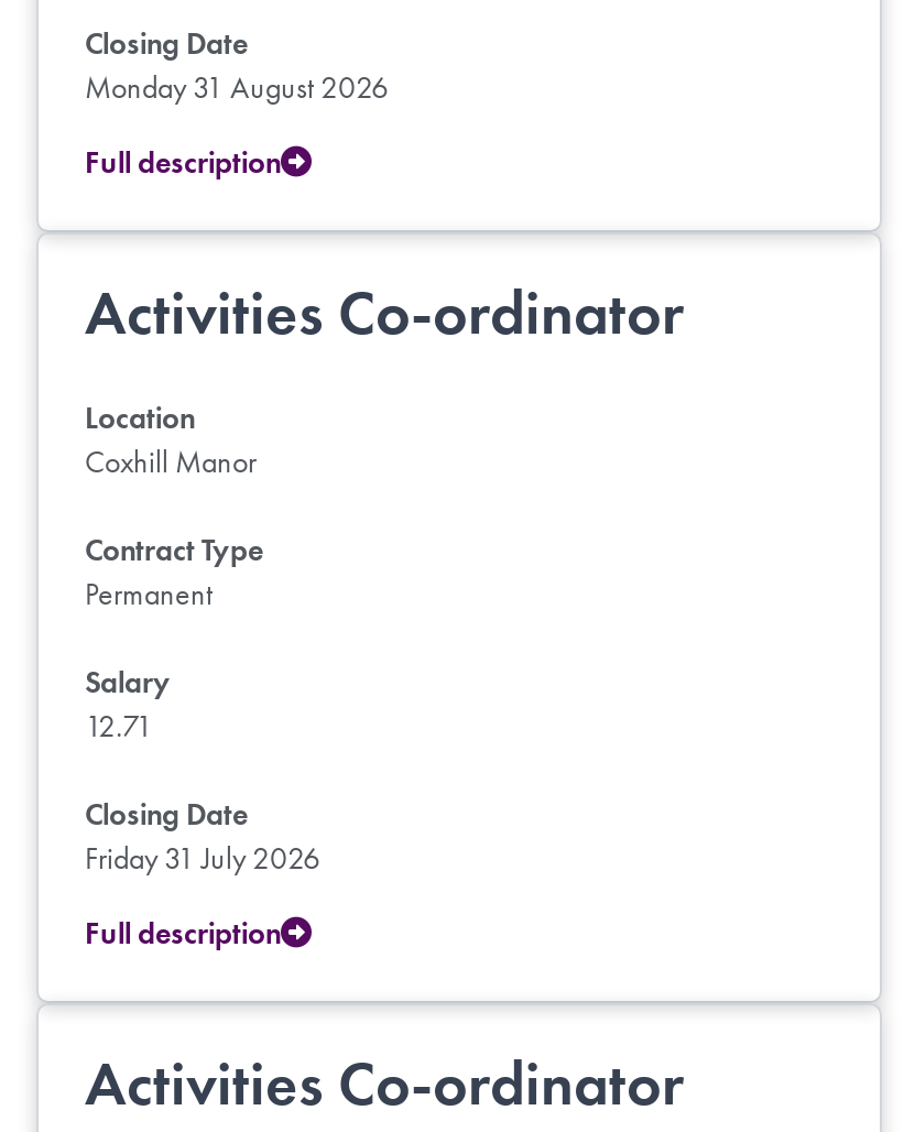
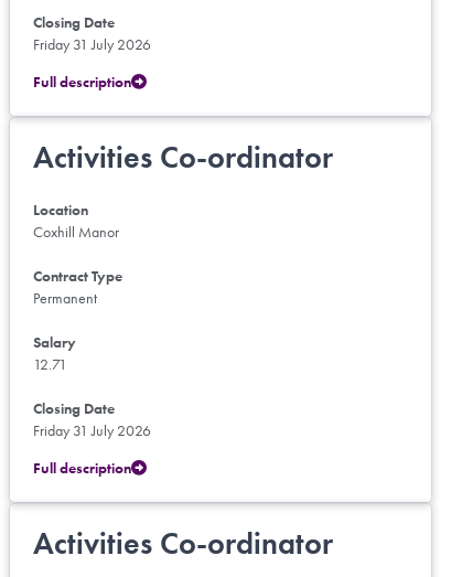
[85,66,389,106] Monday 31 August 2026 -> [33,34,151,54] Friday 31 July 2026

